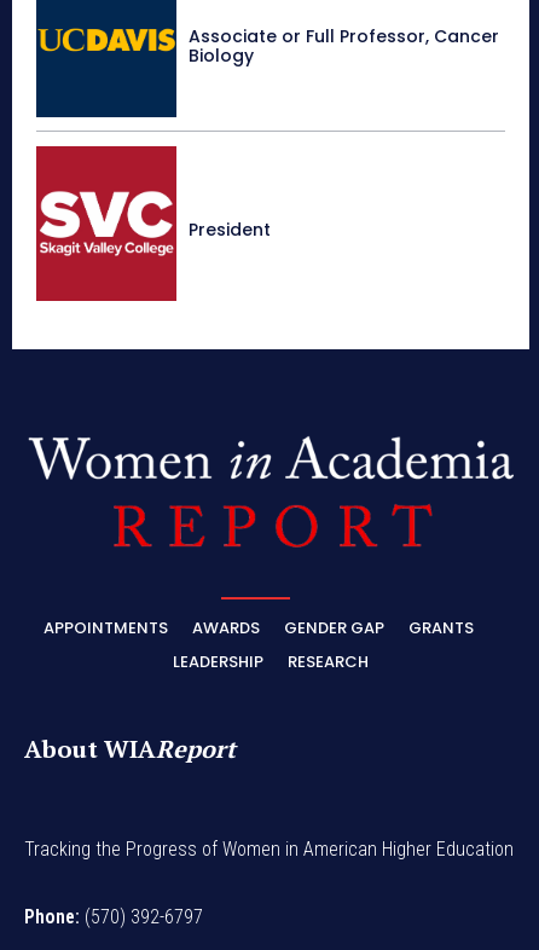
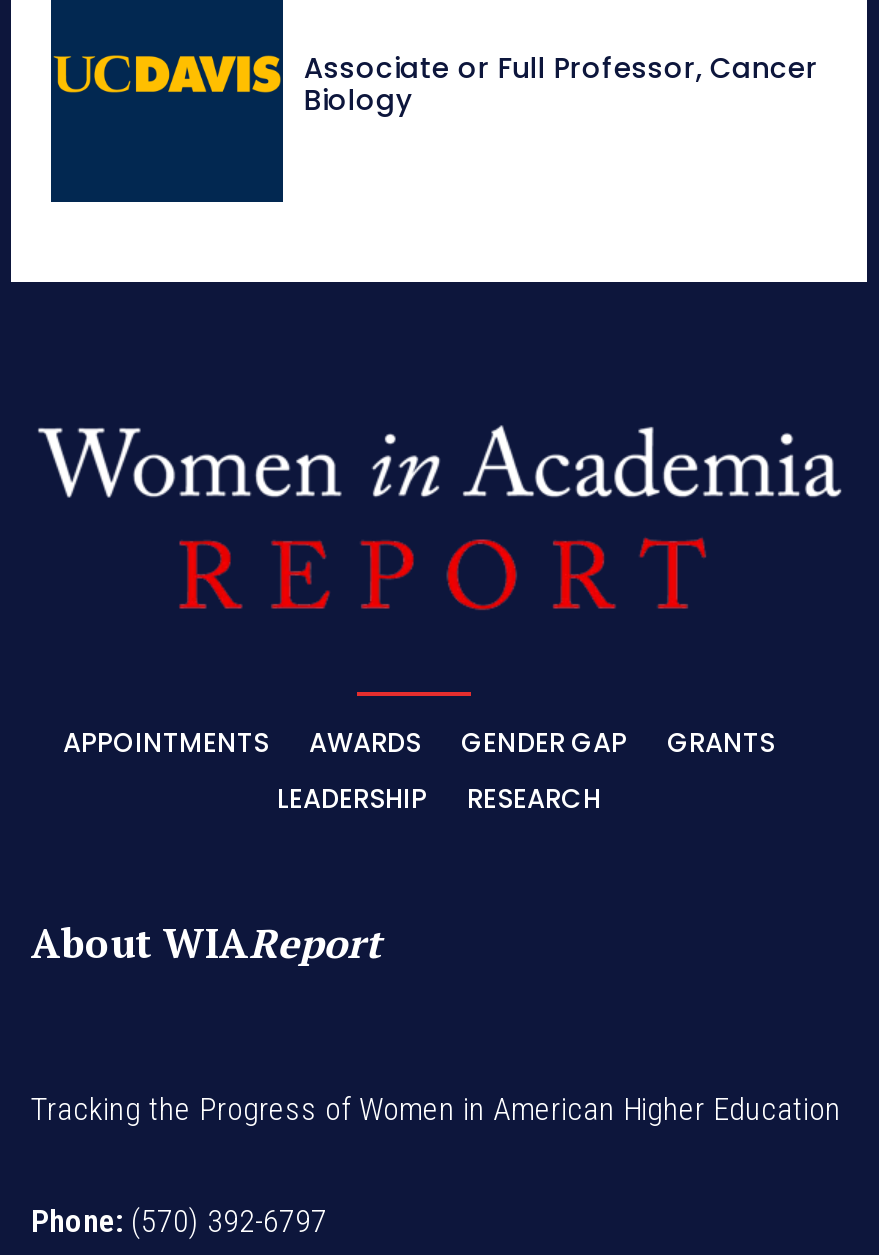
[35,145,271,302] [image] | President -> none

